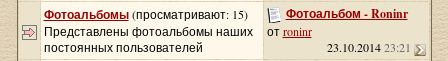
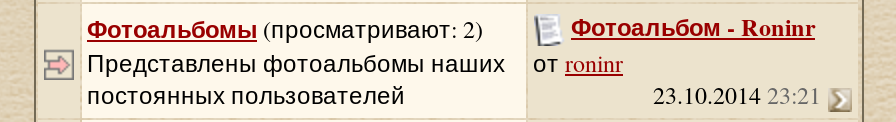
[43,6,247,23] Фотоальбомы (просматривают: 15) -> [87,12,483,46] Фотоальбомы (просматривают: 2)

